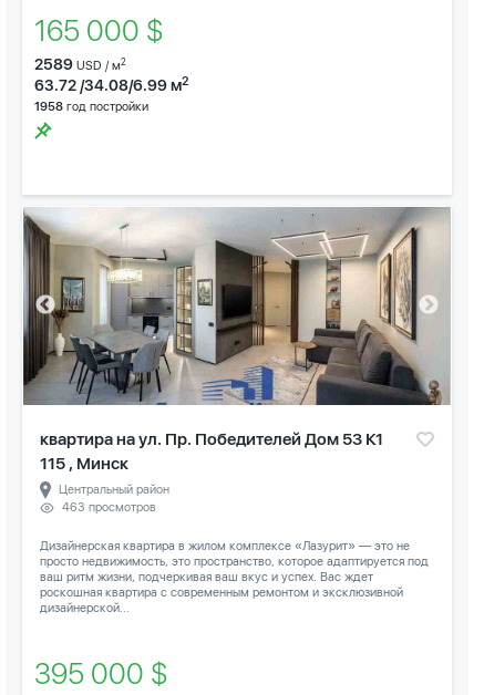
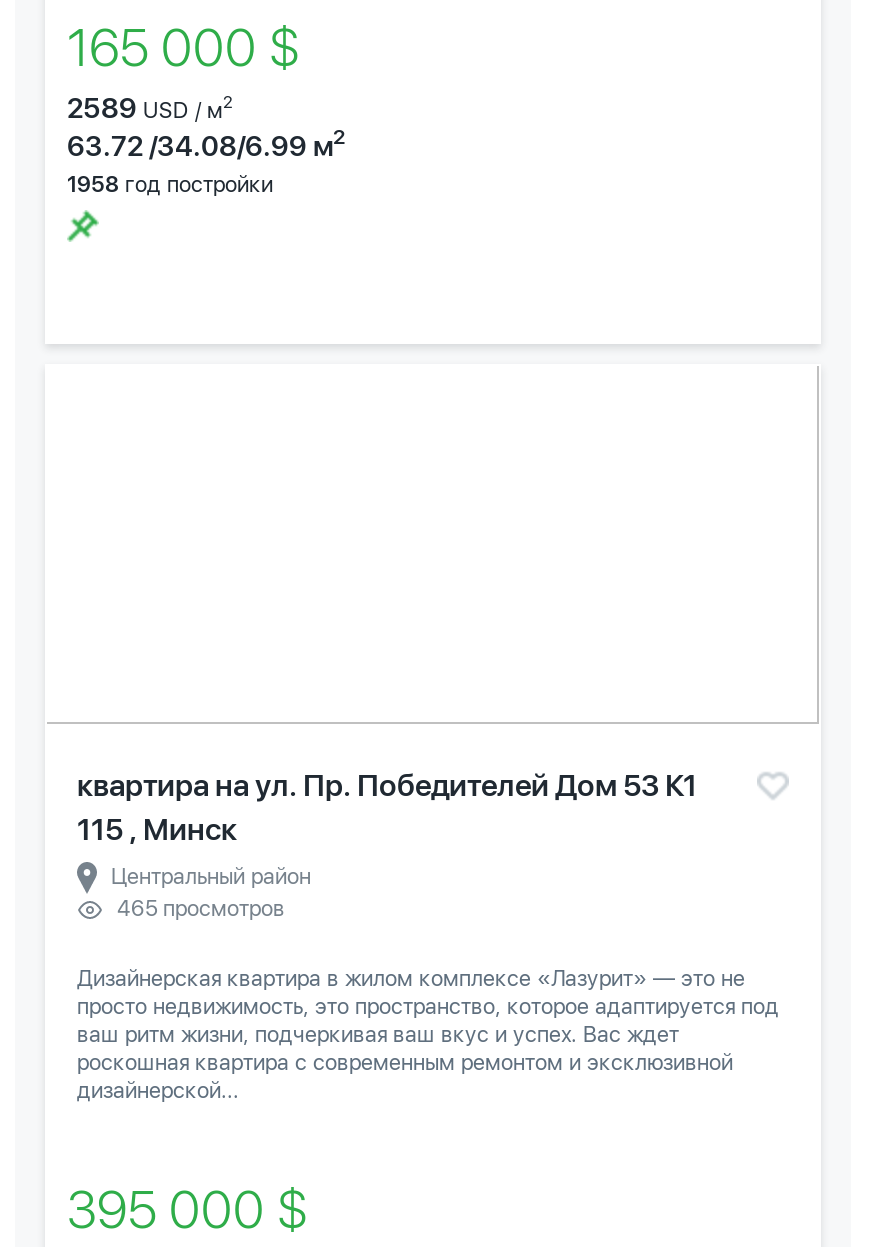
[22,206,451,406] [image] -> none
[62,500,156,515] 463 просмотров -> [117,895,285,921] 465 просмотров

